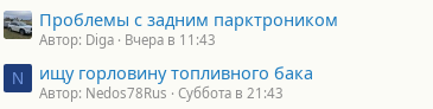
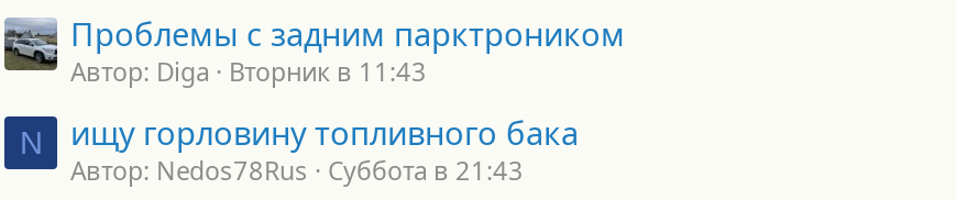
[39,31,216,48] Автор: Diga Вчера в 11:43 -> [70,55,427,88] Автор: Diga Вторник в 11:43

